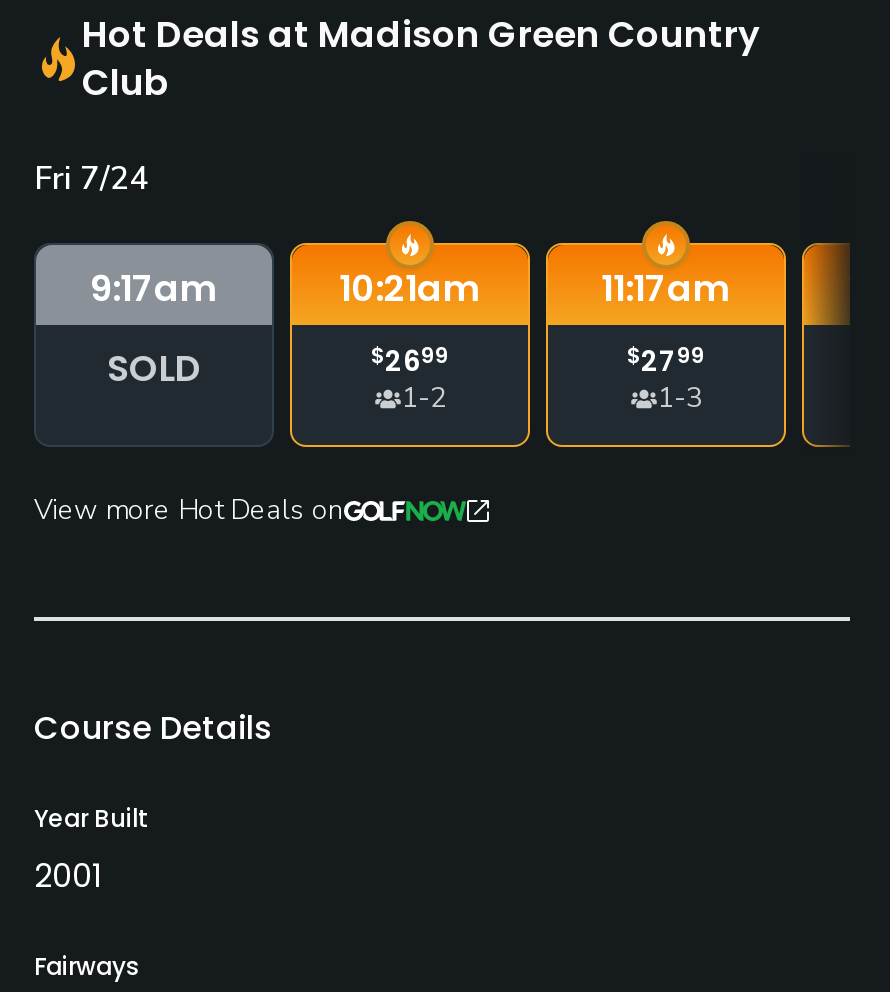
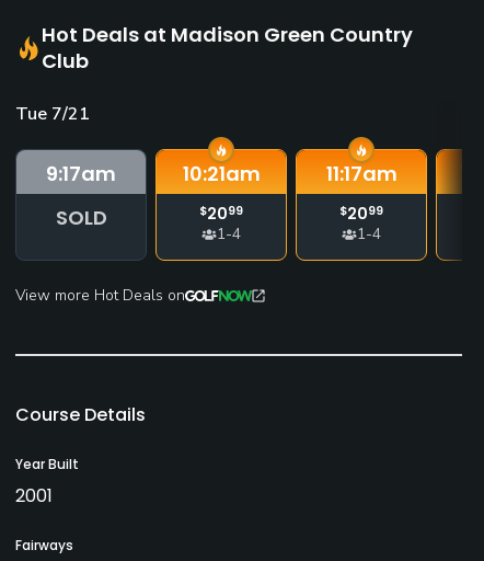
[34,157,150,201] Fri 7/24 -> [15,102,90,126] Tue 7/21
[371,341,449,381] $2699 -> [199,203,243,225] $2099
[627,341,705,381] $2799 -> [339,203,383,225] $2099
[402,379,446,417] 1-2 -> [217,224,241,244] 1-4
[658,379,702,417] 1-3 -> [357,224,381,244] 1-4

